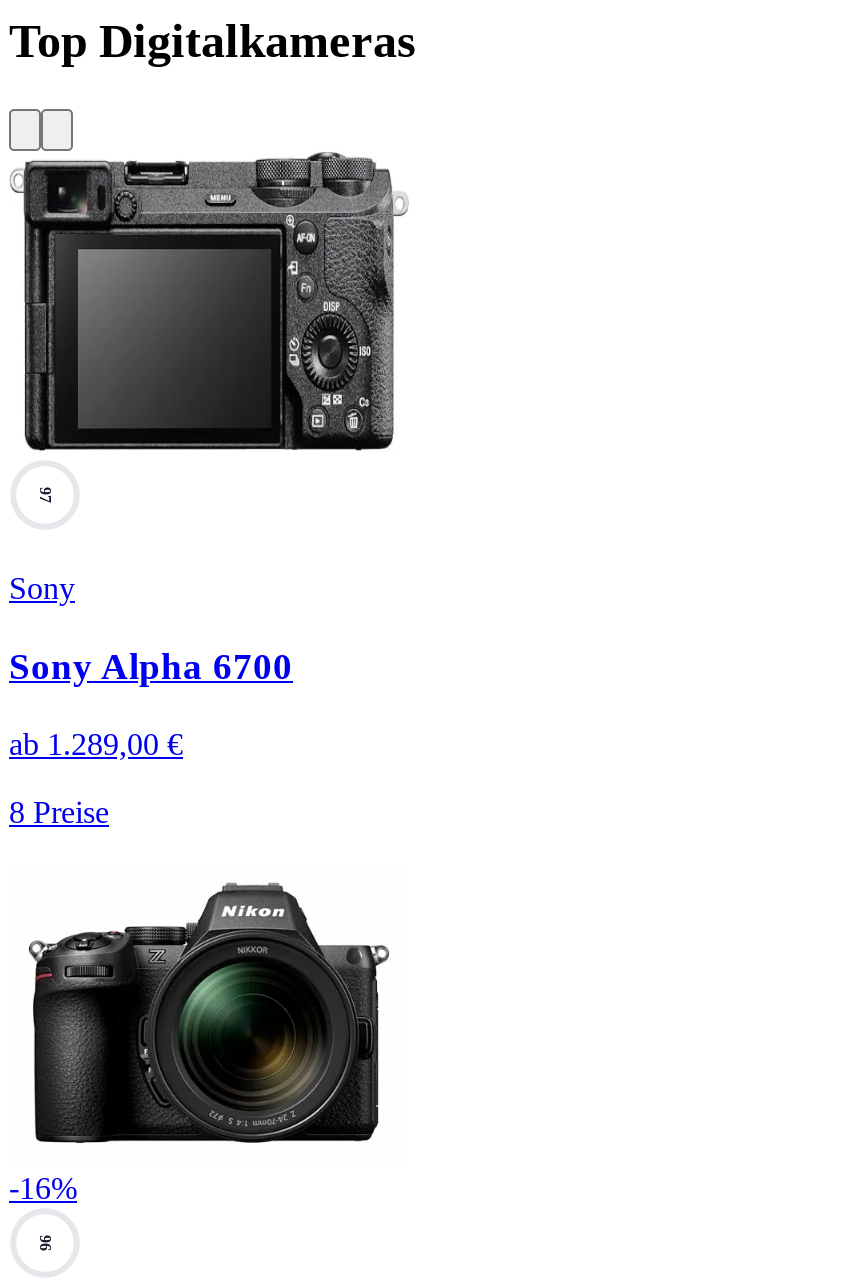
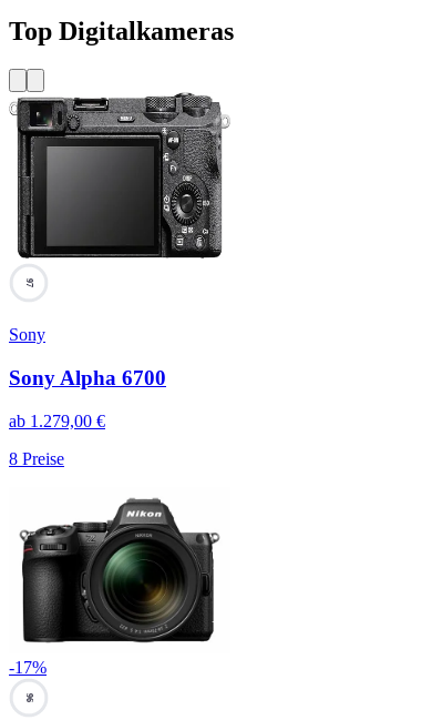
[9,726,183,760] ab 1.289,00 € -> [9,411,105,430] ab 1.279,00 €
[9,1170,77,1204] -16% -> [9,657,47,676] -17%

